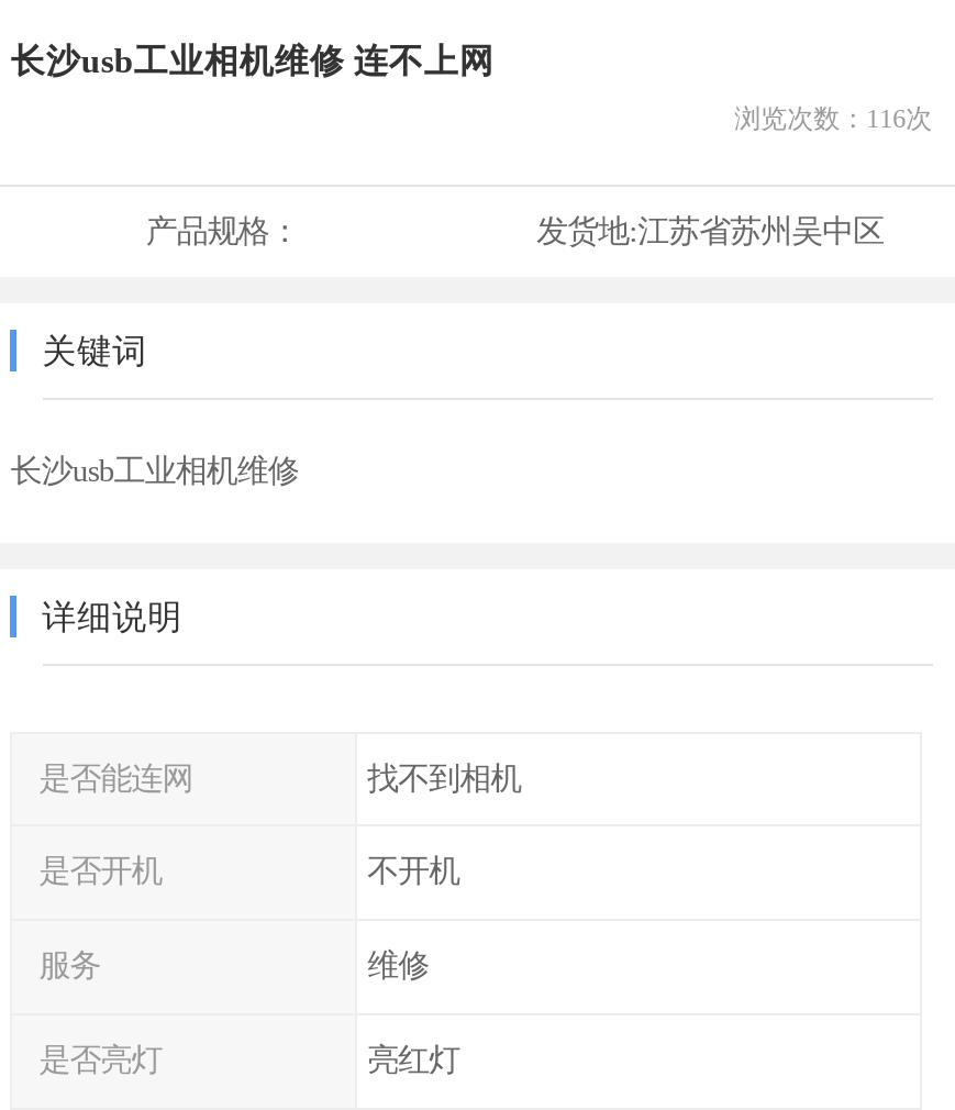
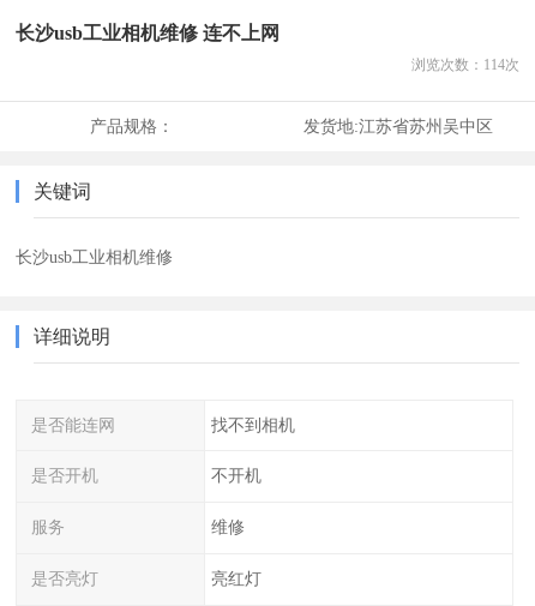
[735,102,932,133] 浏览次数：116次 -> [411,56,519,73] 浏览次数：114次

